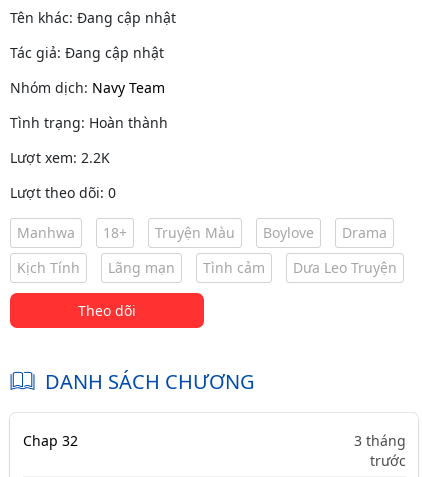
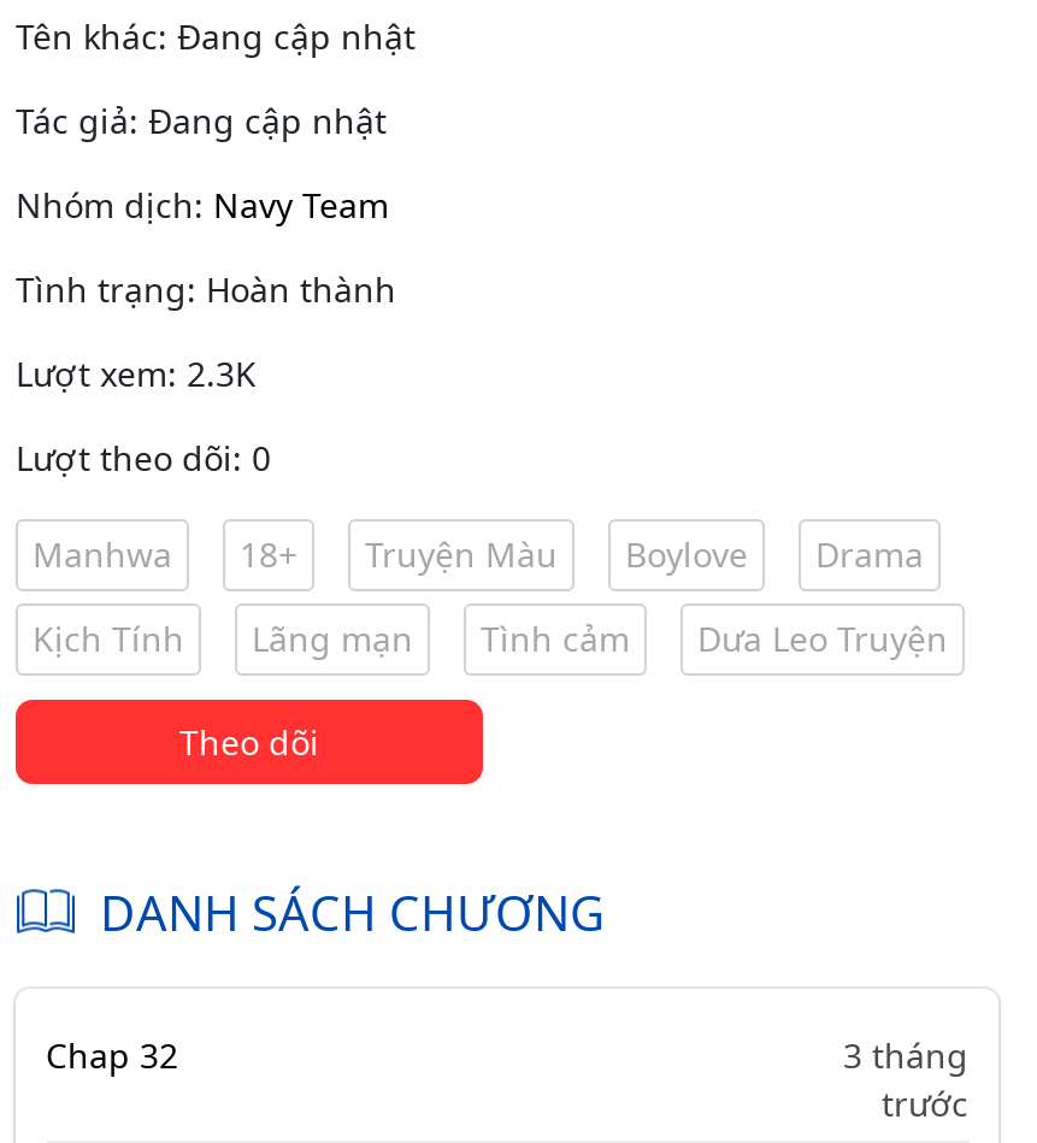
[10,148,110,167] Lượt xem: 2.2K -> [16,350,257,396] Lượt xem: 2.3K

